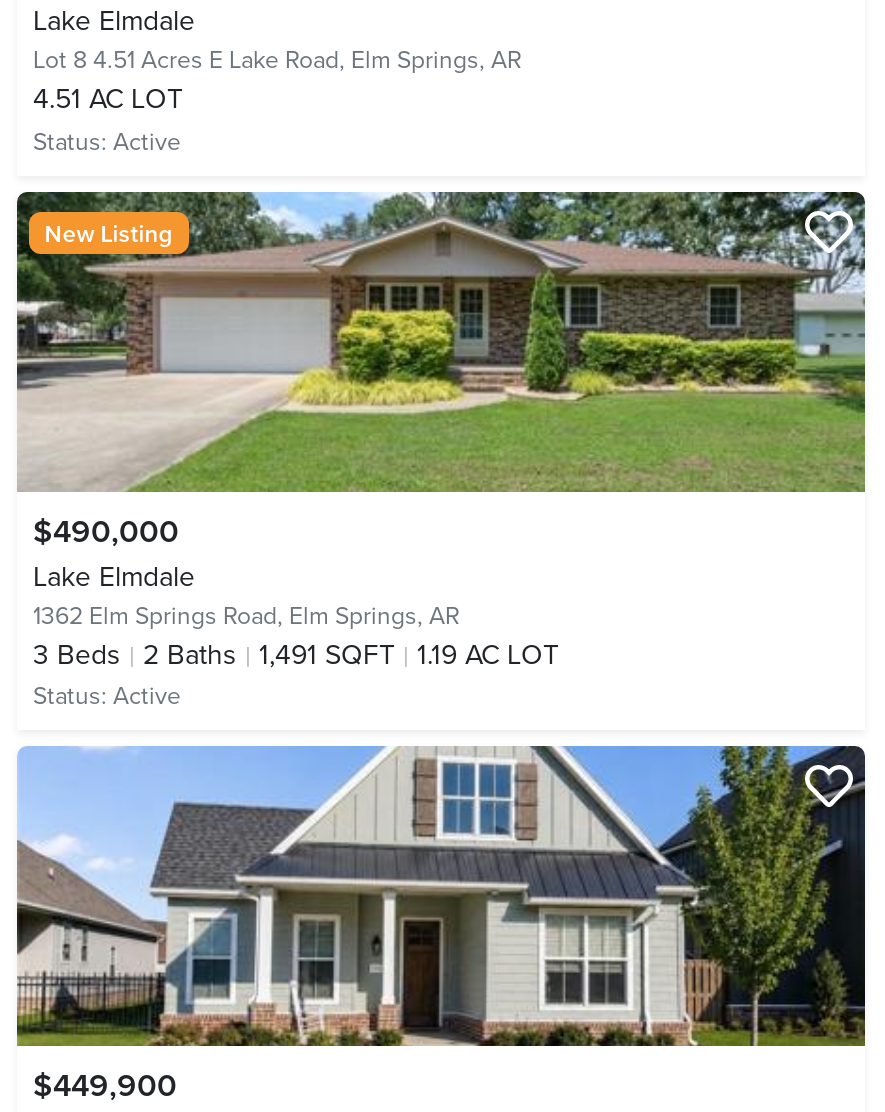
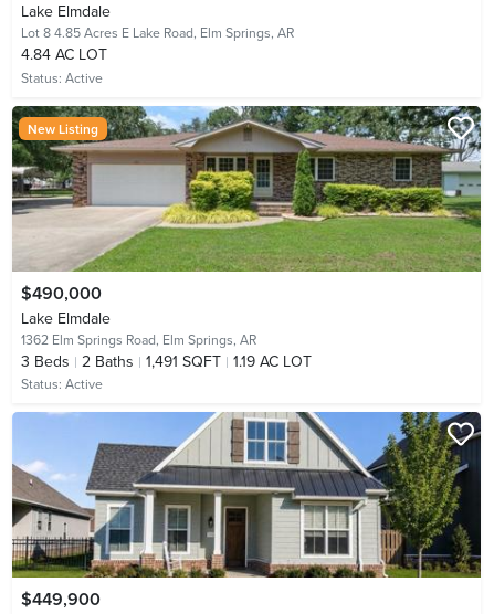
[33,47,521,75] Lot 8 4.51 Acres E Lake Road, Elm Springs, AR -> [21,26,294,41] Lot 8 4.85 Acres E Lake Road, Elm Springs, AR
[33,83,183,117] 4.51 AC LOT -> [21,46,107,64] 4.84 AC LOT

